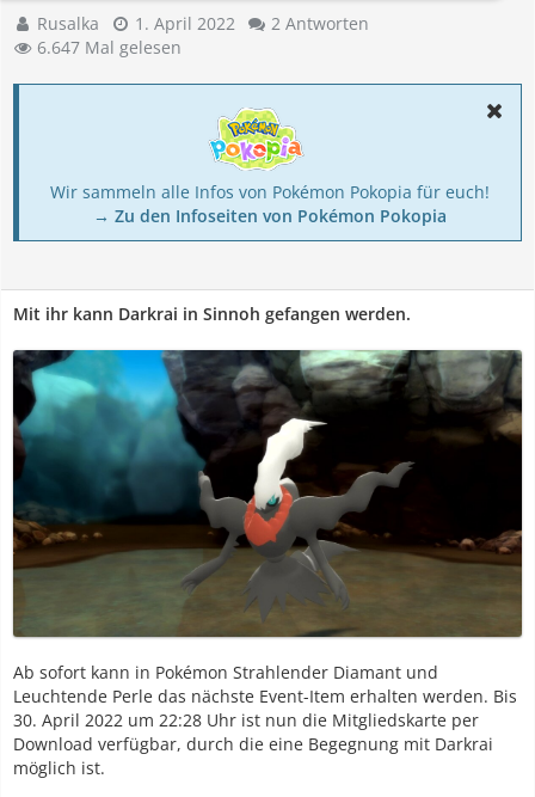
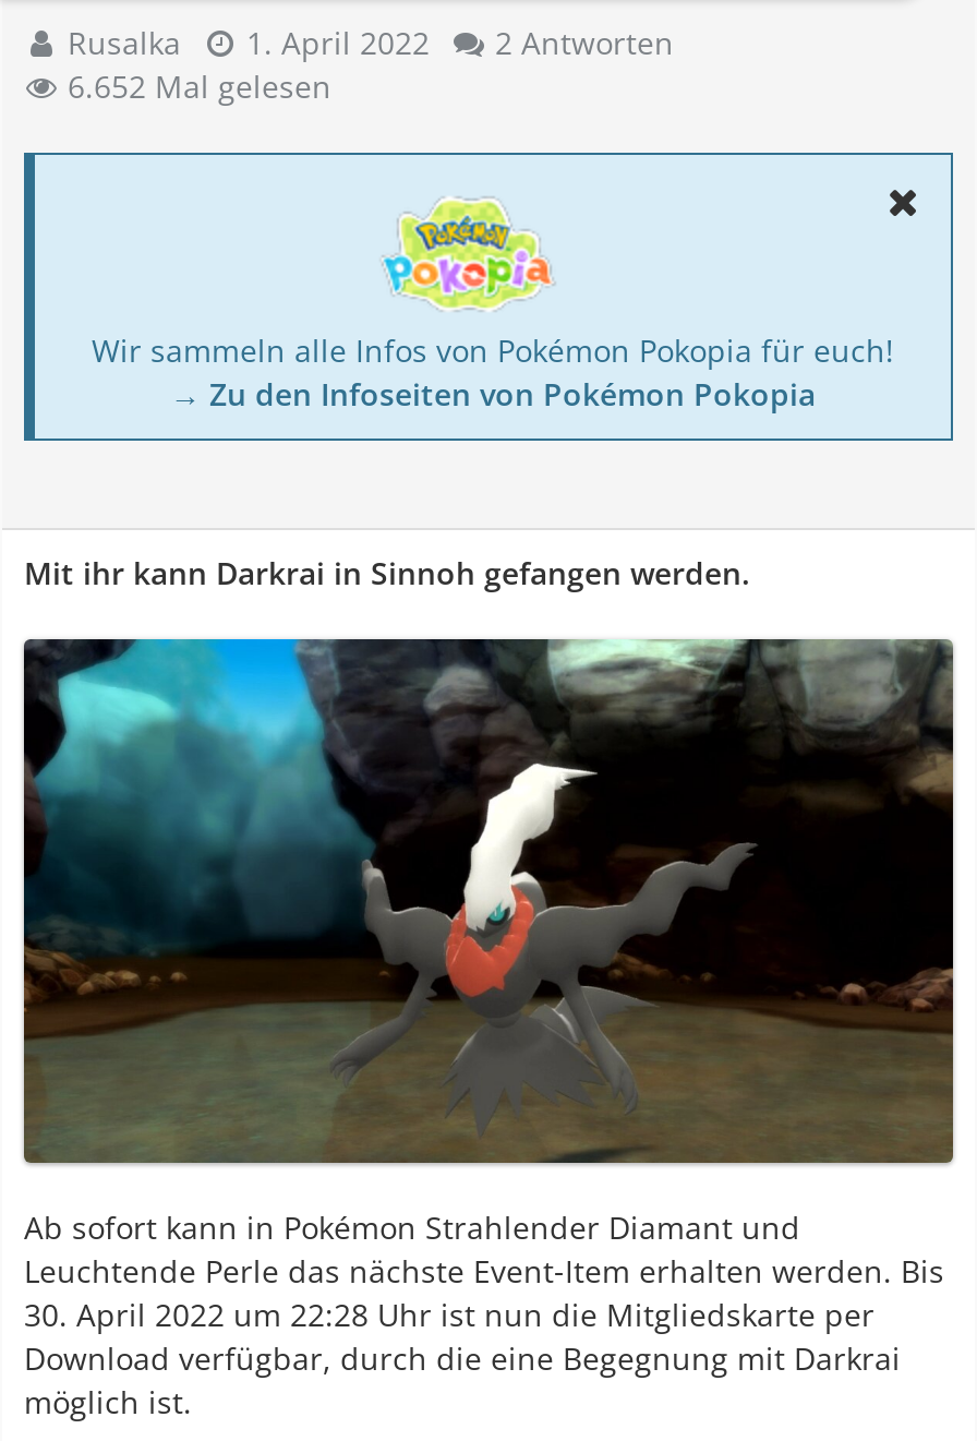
[32,36,182,59] 6.647 Mal gelesen -> [59,65,331,107] 6.652 Mal gelesen

